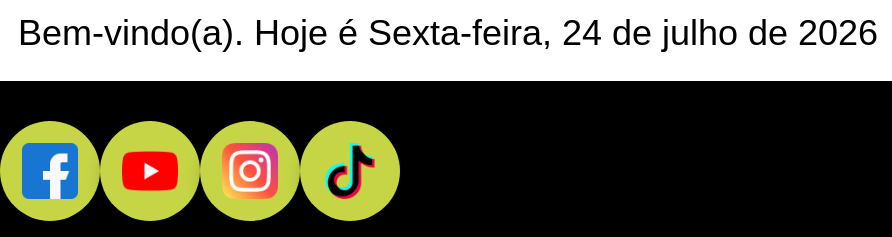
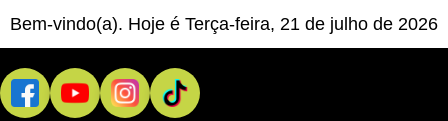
[18,12,878,52] Bem-vindo(a). Hoje é Sexta-feira, 24 de julho de 2026 -> [10,14,438,34] Bem-vindo(a). Hoje é Terça-feira, 21 de julho de 2026

